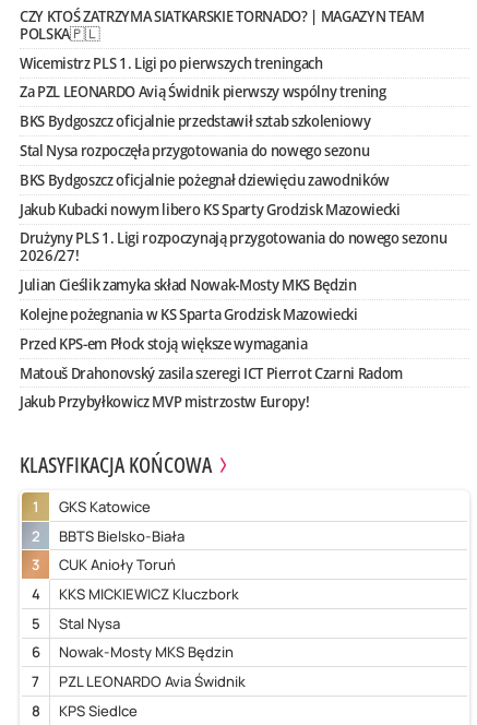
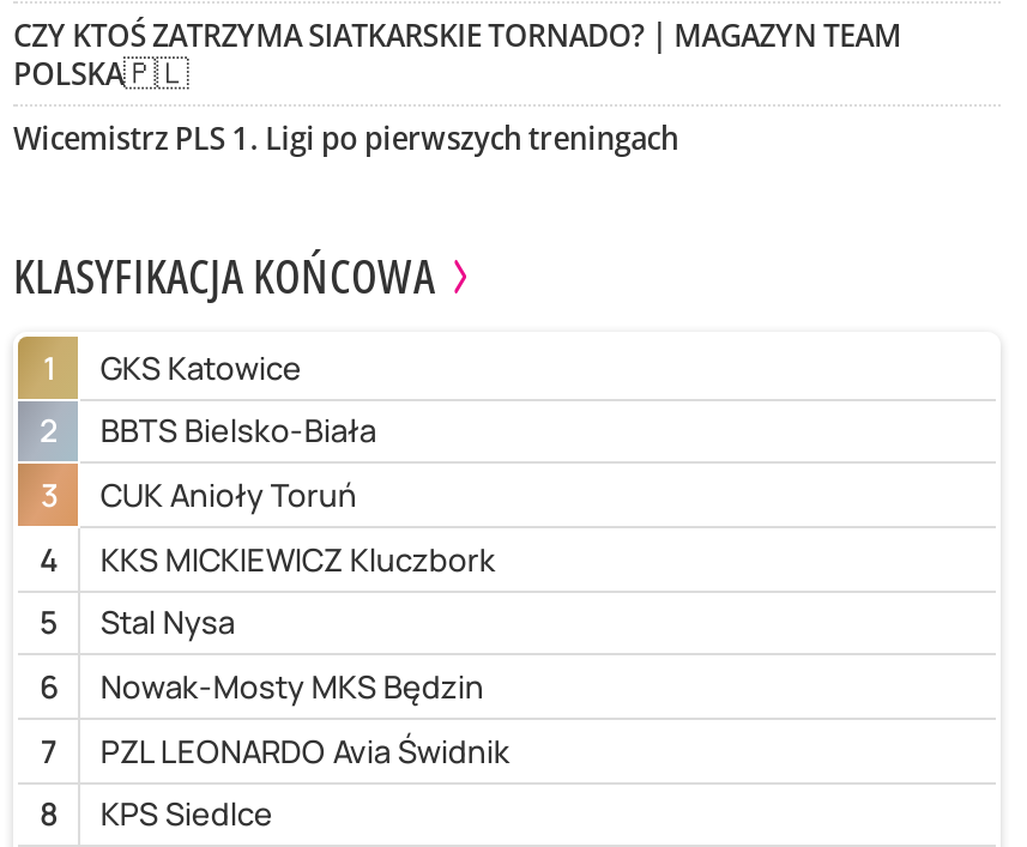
[20,81,447,412] Za PZL LEONARDO Avią Świdnik pierwszy wspólny trening | BKS Bydgoszcz oficjalnie przedstawił sztab szkoleniowy | Stal Nysa rozpoczęła przygotowania do nowego sezonu | BKS Bydgoszcz oficjalnie pożegnał dziewięciu zawodników | Jakub Kubacki nowym libero KS Sparty Grodzisk Mazowiecki | Drużyny PLS 1. Ligi rozpoczynają przygotowania do nowego sezonu | 2026/27! | Julian Cieślik zamyka skład Nowak-Mosty MKS Będzin | Kolejne pożegnania w KS Sparta Grodzisk Mazowiecki | Przed KPS-em Płock stoją większe wymagania | Matouš Drahonovský zasila szeregi ICT Pierrot Czarni Radom | Jakub Przybyłkowicz MVP mistrzostw Europy! -> none

